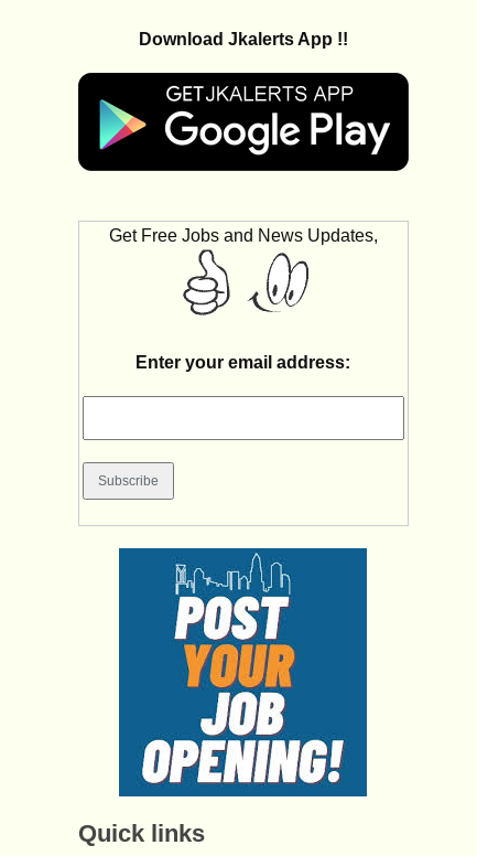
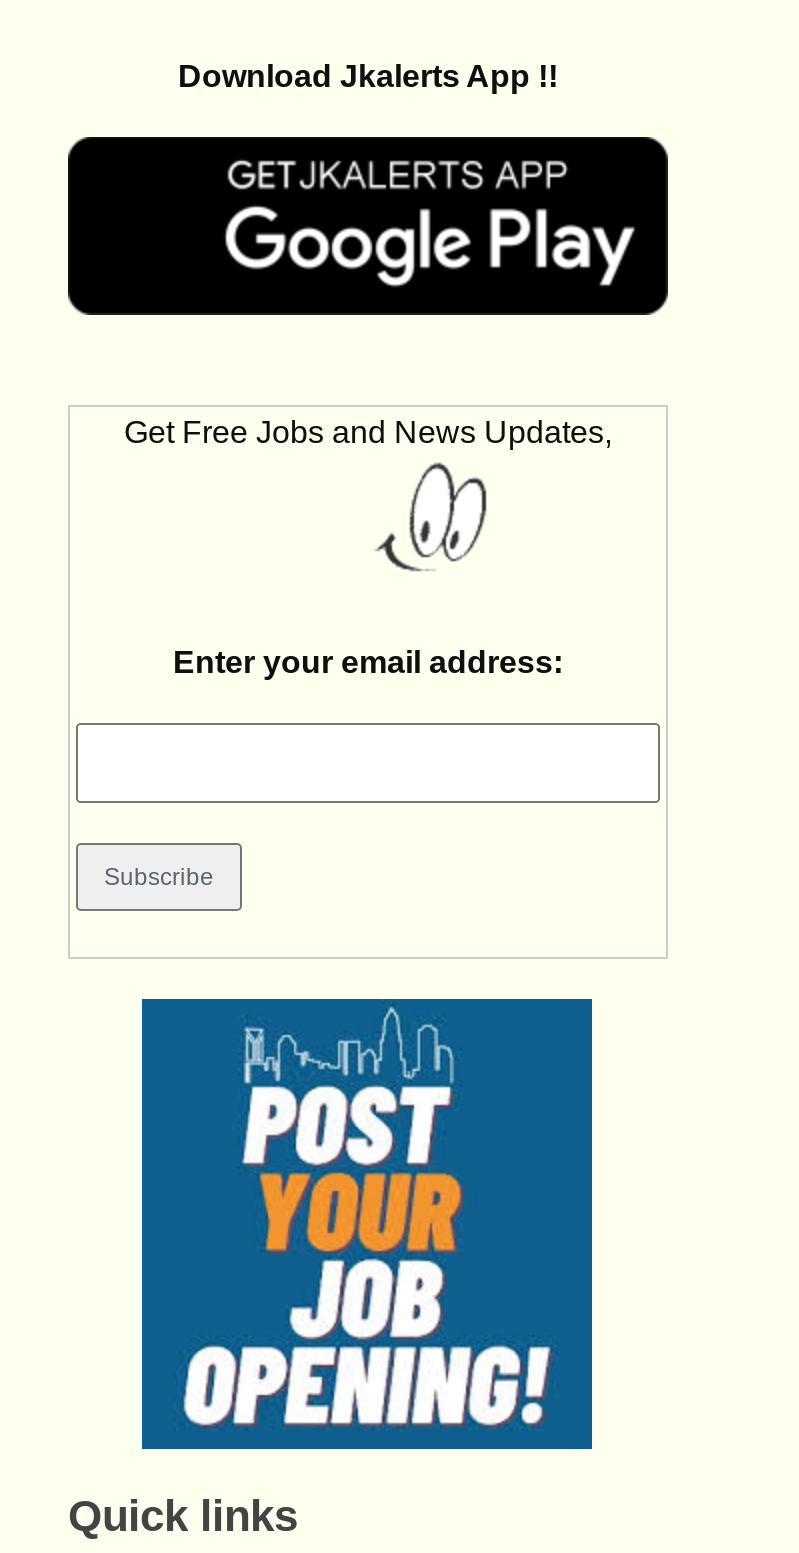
[98,99,147,150] [image] -> none
[182,248,231,317] [image] -> none

